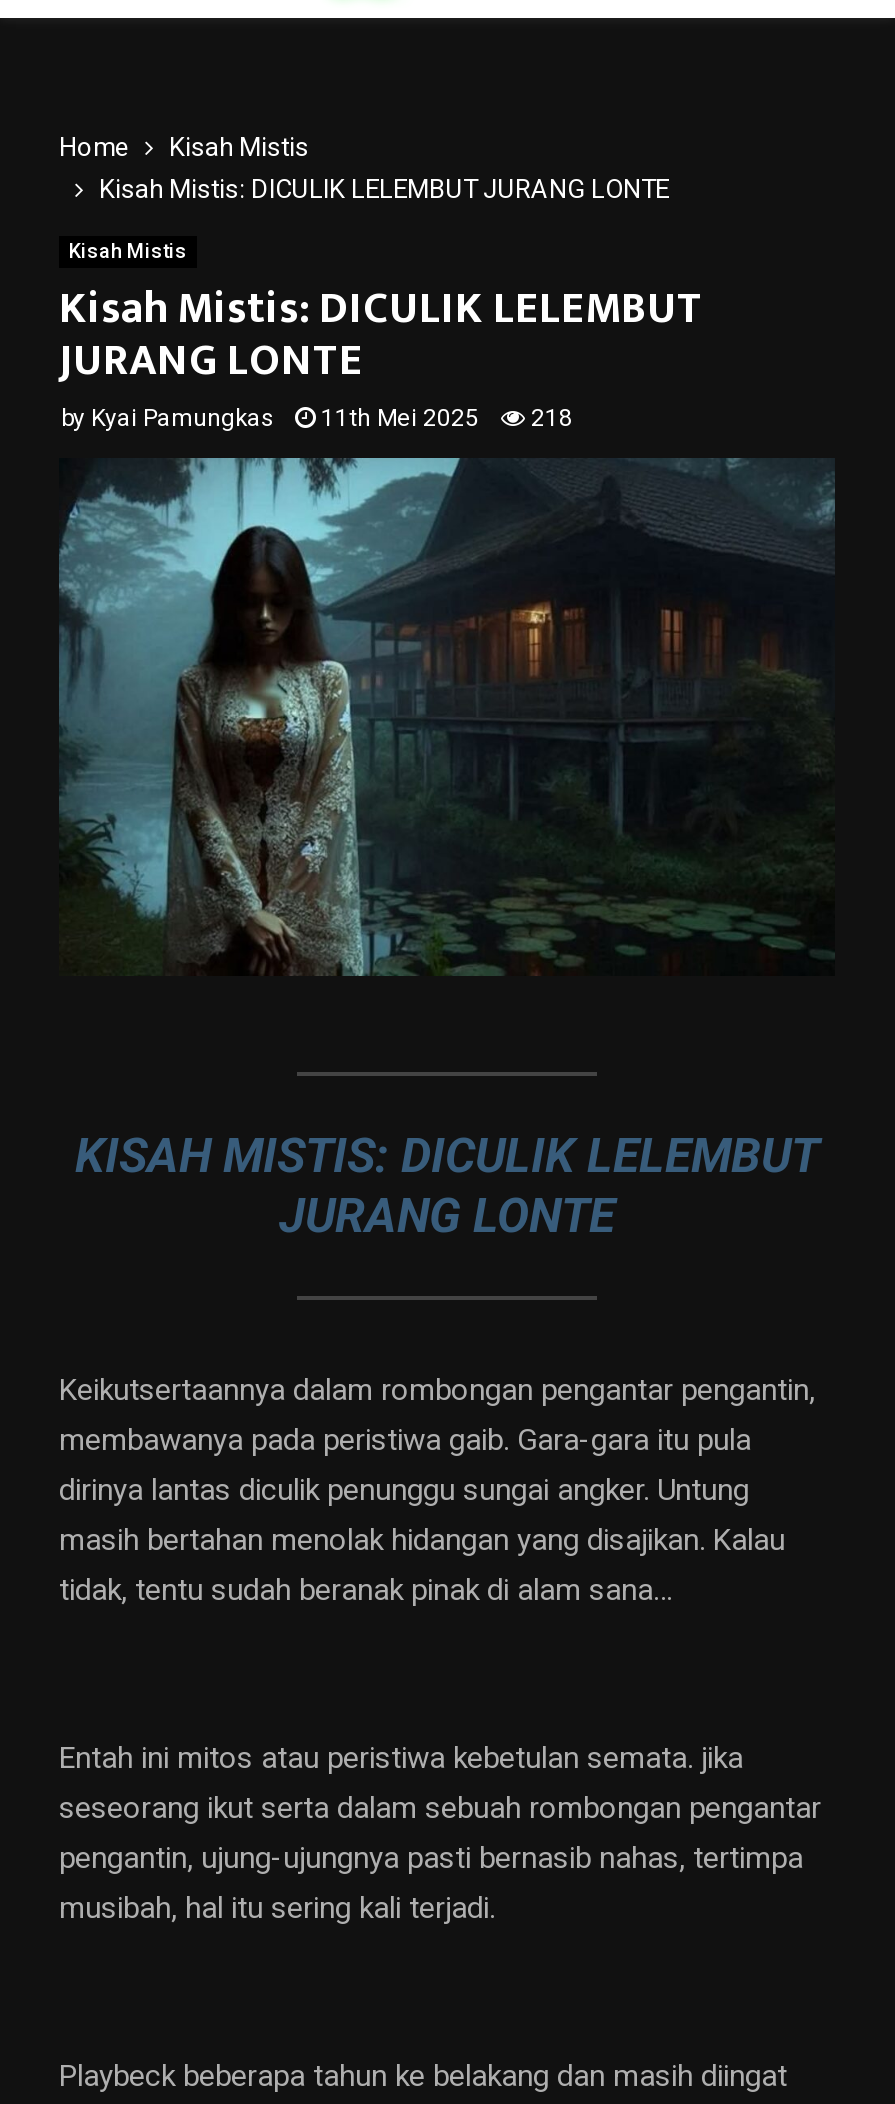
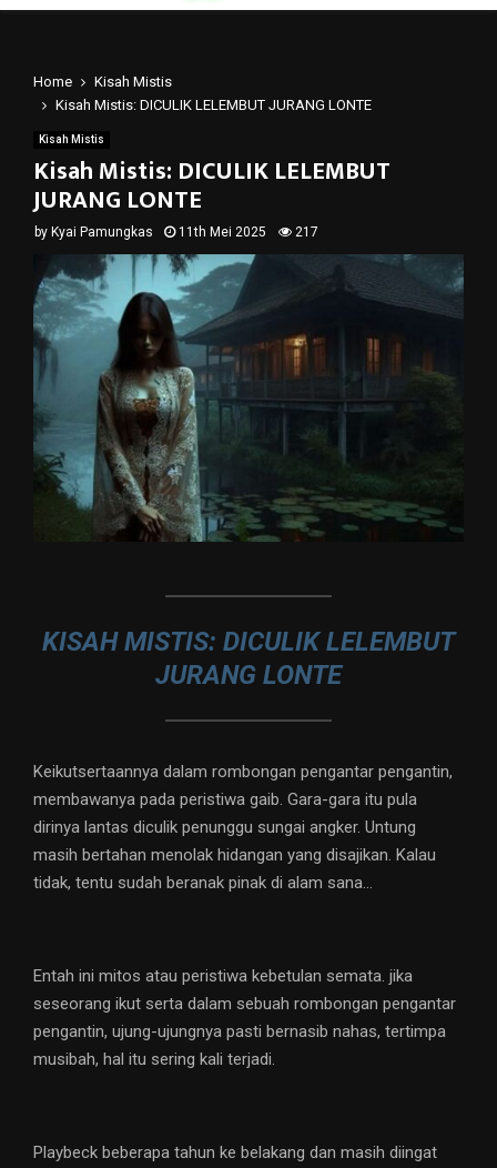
[61,404,573,432] by Kyai Pamungkas 11th Mei 2025 218 -> [34,224,318,240] by Kyai Pamungkas 11th Mei 2025 217

